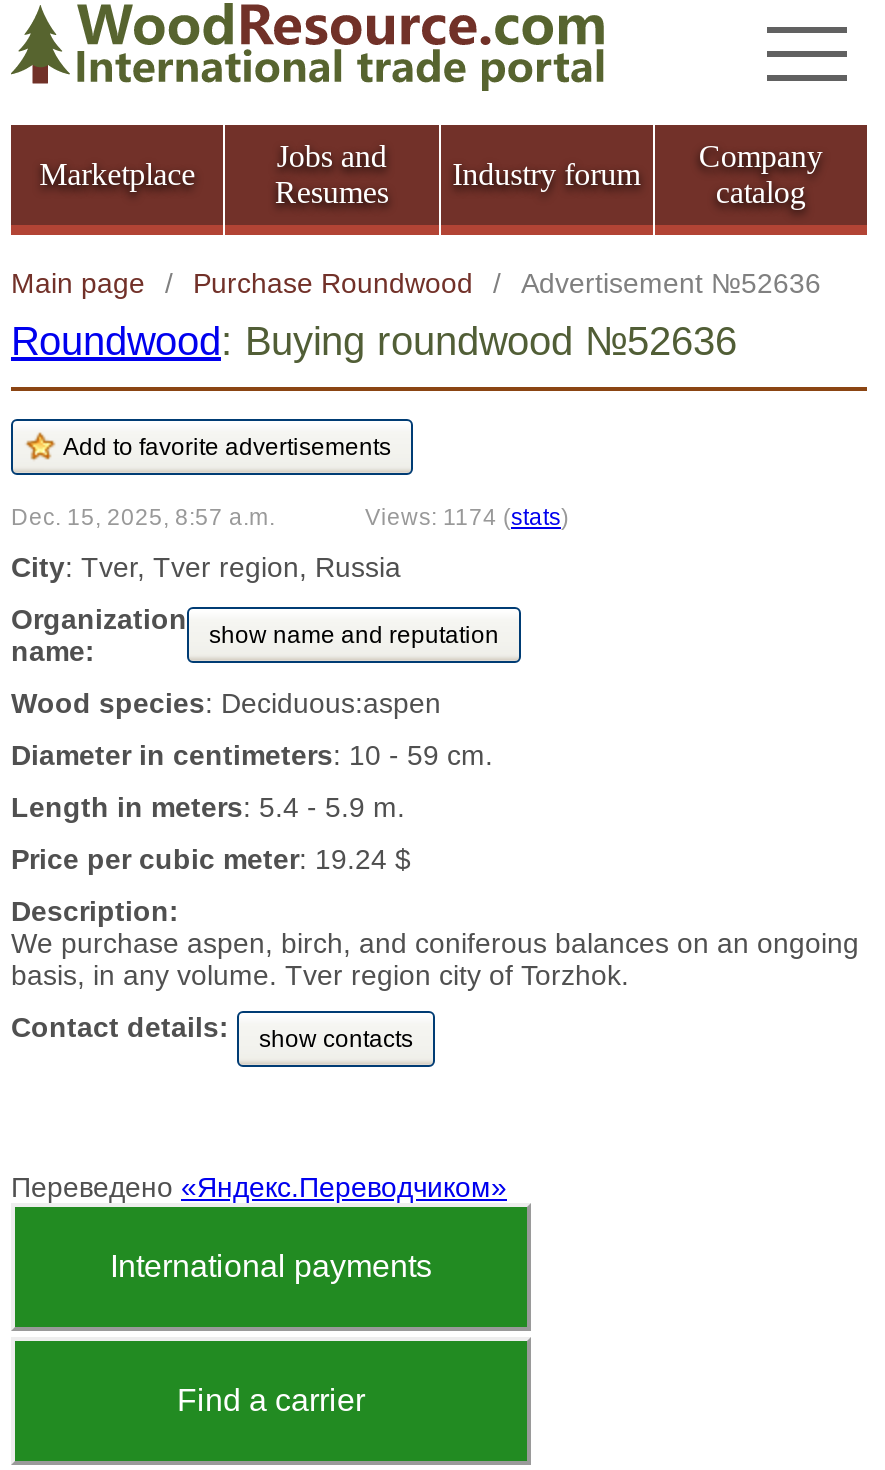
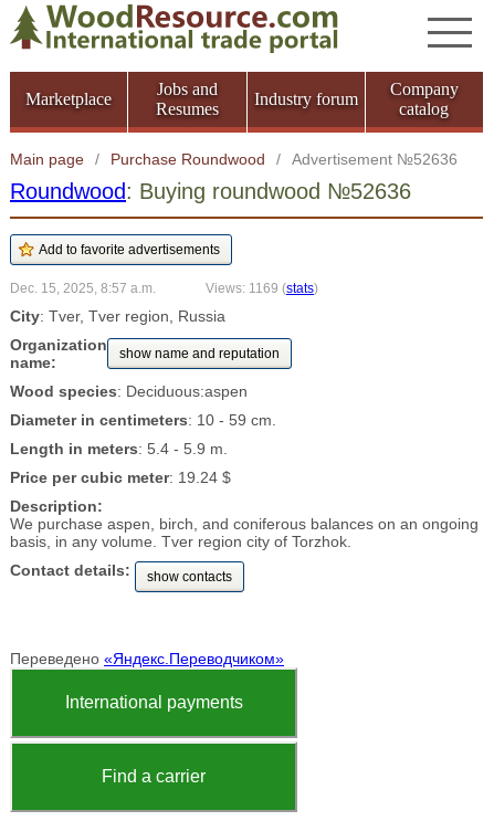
[365,503,569,529] Views: 1174 (stats) -> [206,281,318,295] Views: 1169 (stats)

